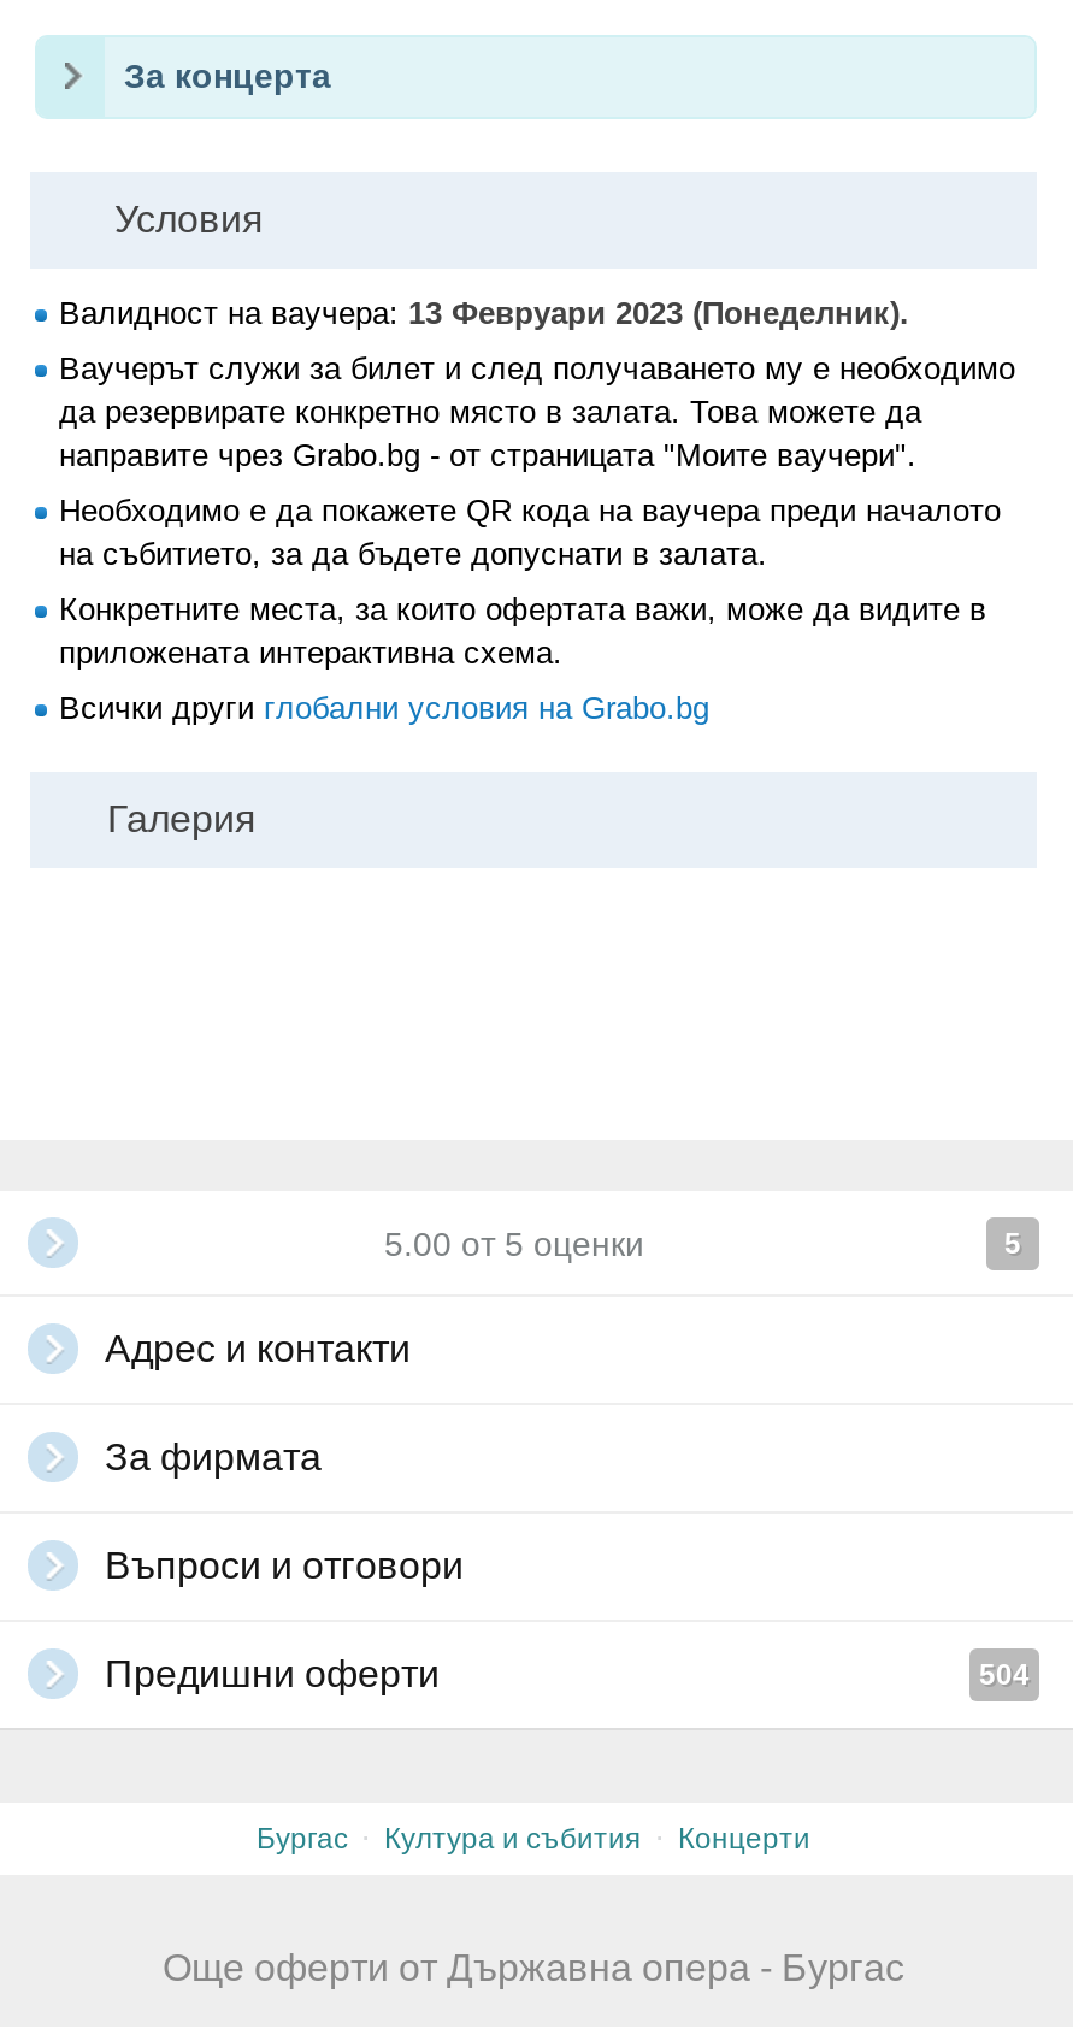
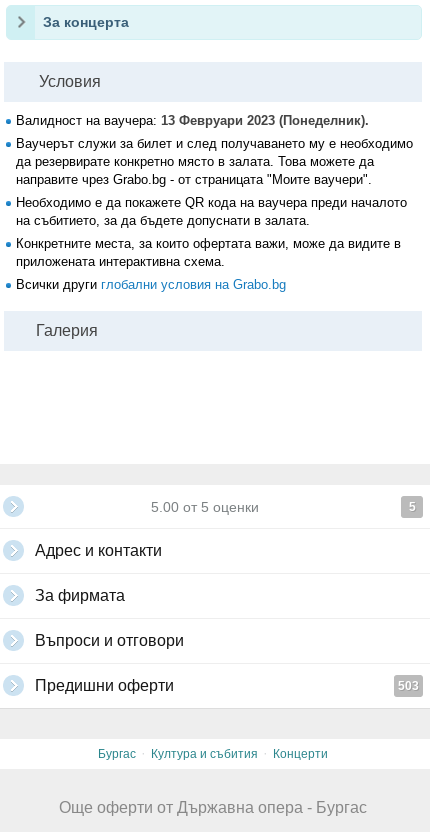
[979,1658,1030,1692] 504 -> [398,679,419,693] 503

